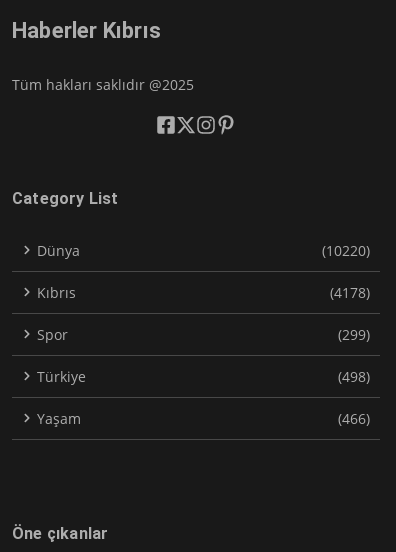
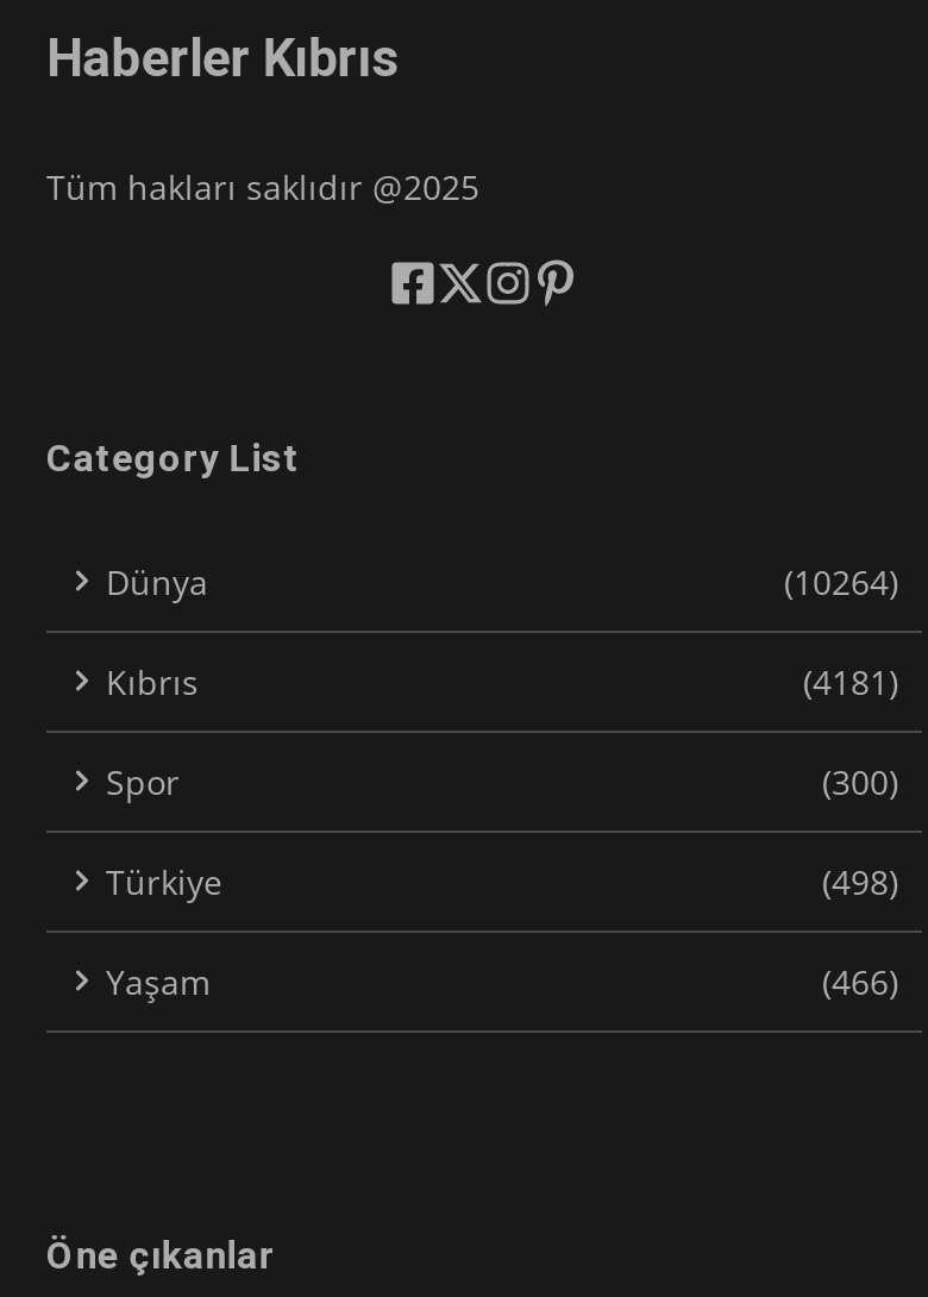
[322,241,370,260] (10220) -> [784,559,898,604] (10264)
[330,283,370,302] (4178) -> [803,659,898,704] (4181)
[338,325,370,344] (299) -> [822,759,898,804] (300)

